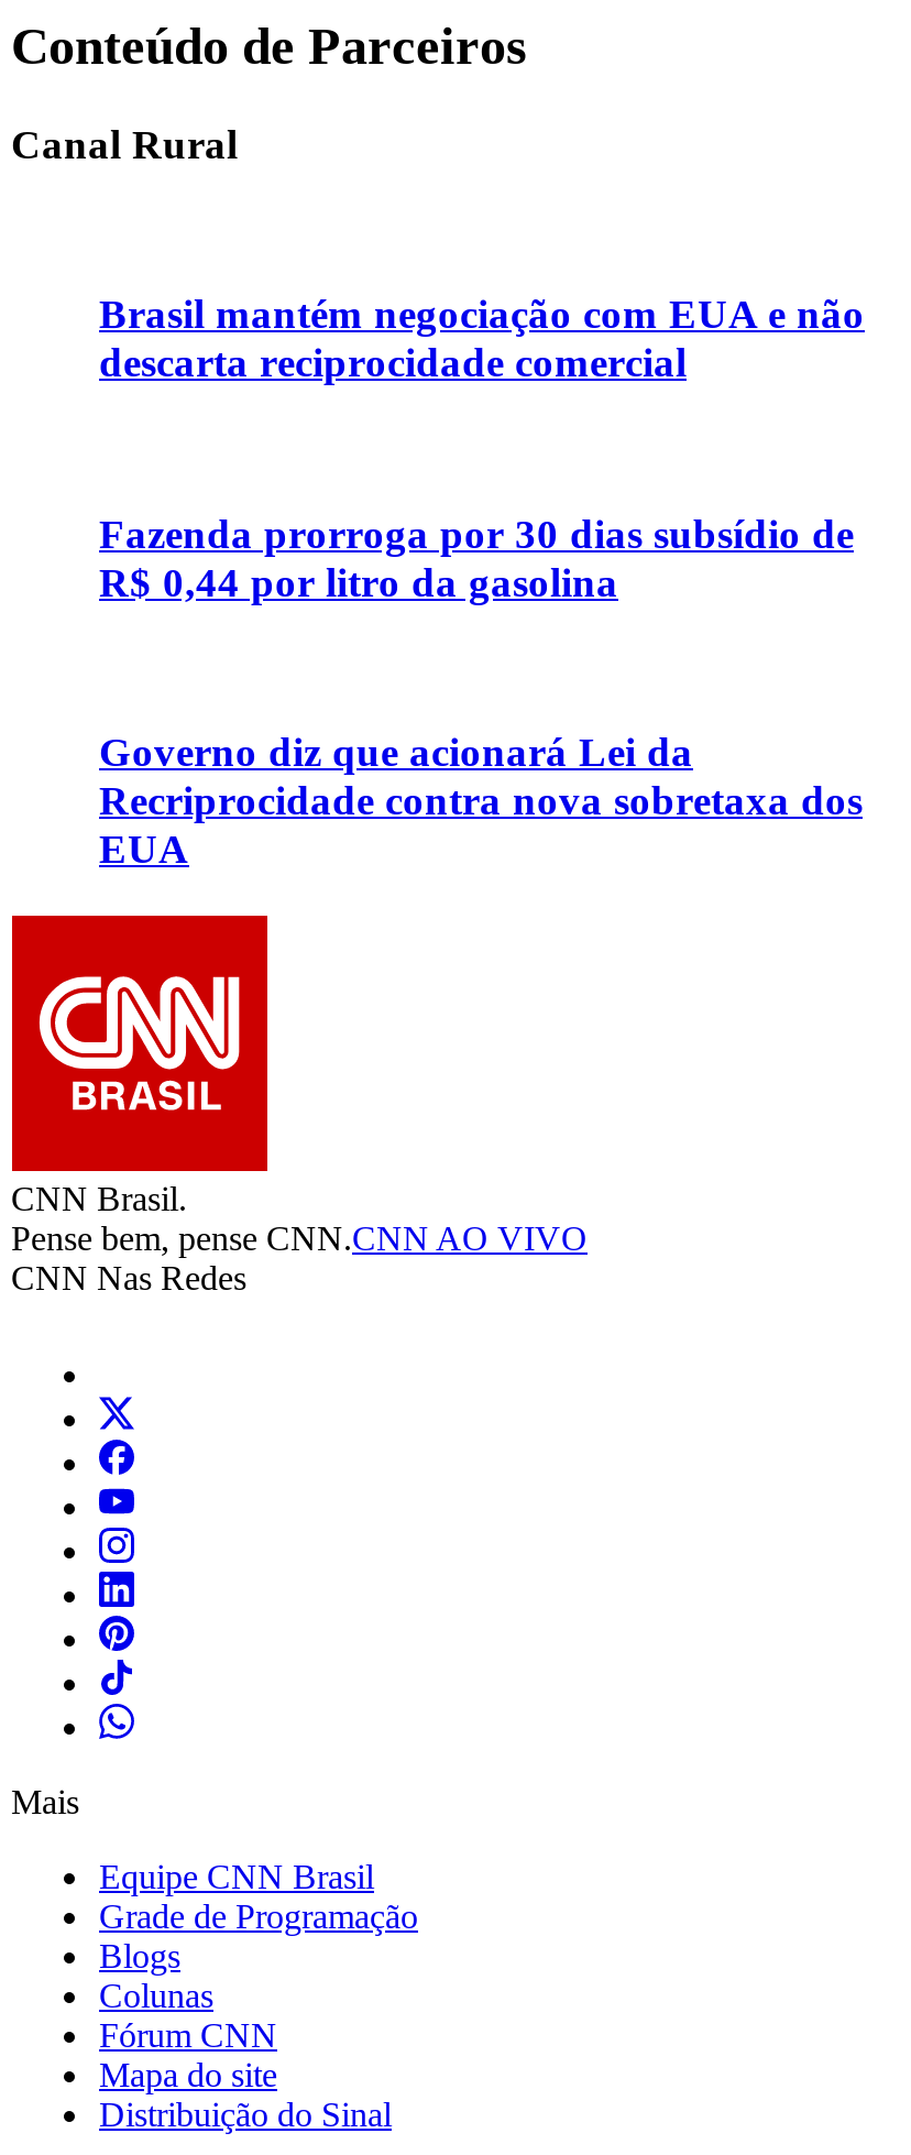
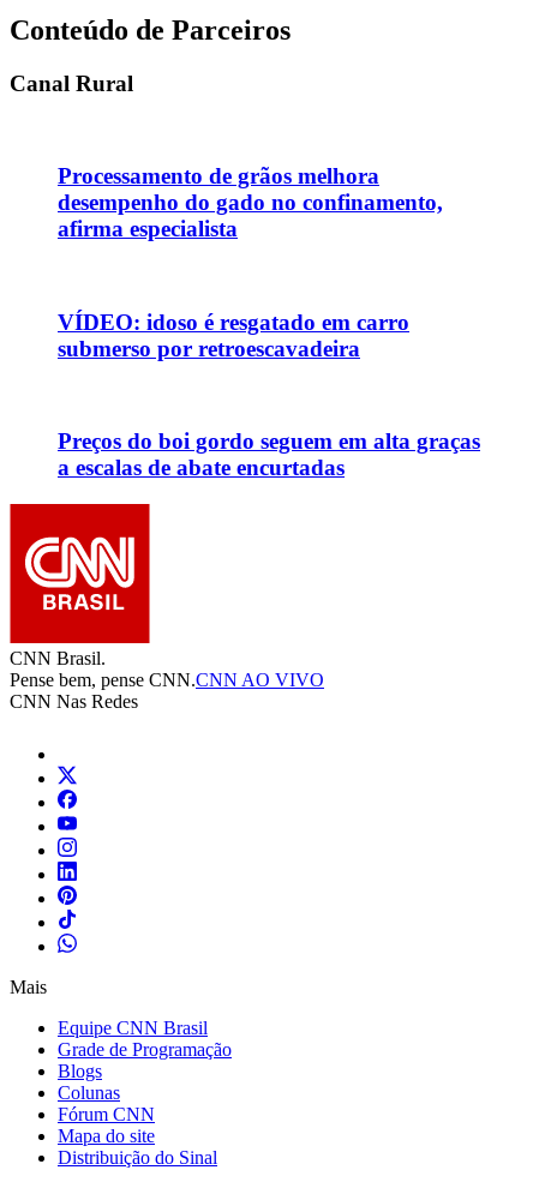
[99,292,865,386] Brasil mantém negociação com EUA e não | descarta reciprocidade comercial -> [58,164,443,242] Processamento de grãos melhora | desempenho do gado no confinamento, | afirma especialista
[99,510,854,605] Fazenda prorroga por 30 dias subsídio de | R$ 0,44 por litro da gasolina -> [58,309,409,361] VÍDEO: idoso é resgatado em carro | submerso por retroescavadeira
[99,729,863,873] Governo diz que acionará Lei da | Recriprocidade contra nova sobretaxa dos | EUA -> [58,429,480,480] Preços do boi gordo seguem em alta graças | a escalas de abate encurtadas

